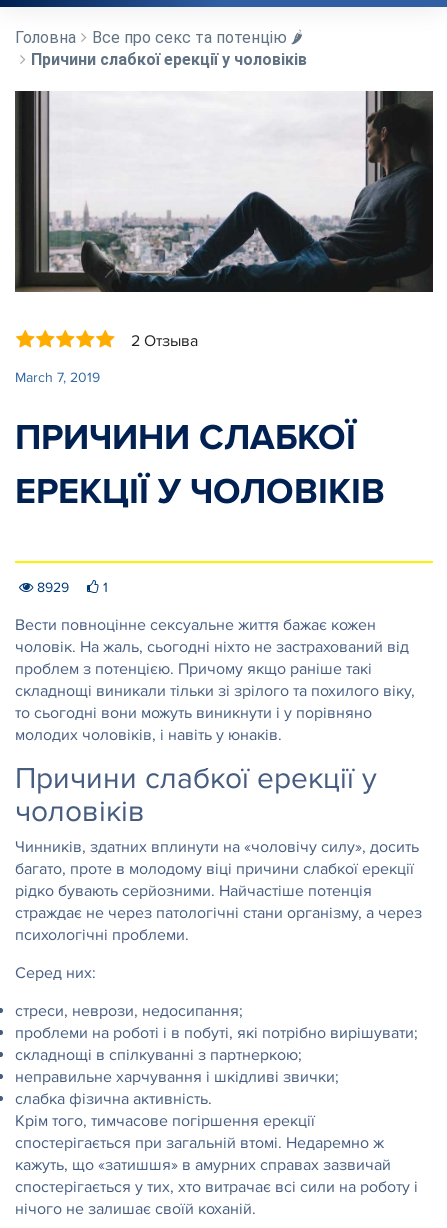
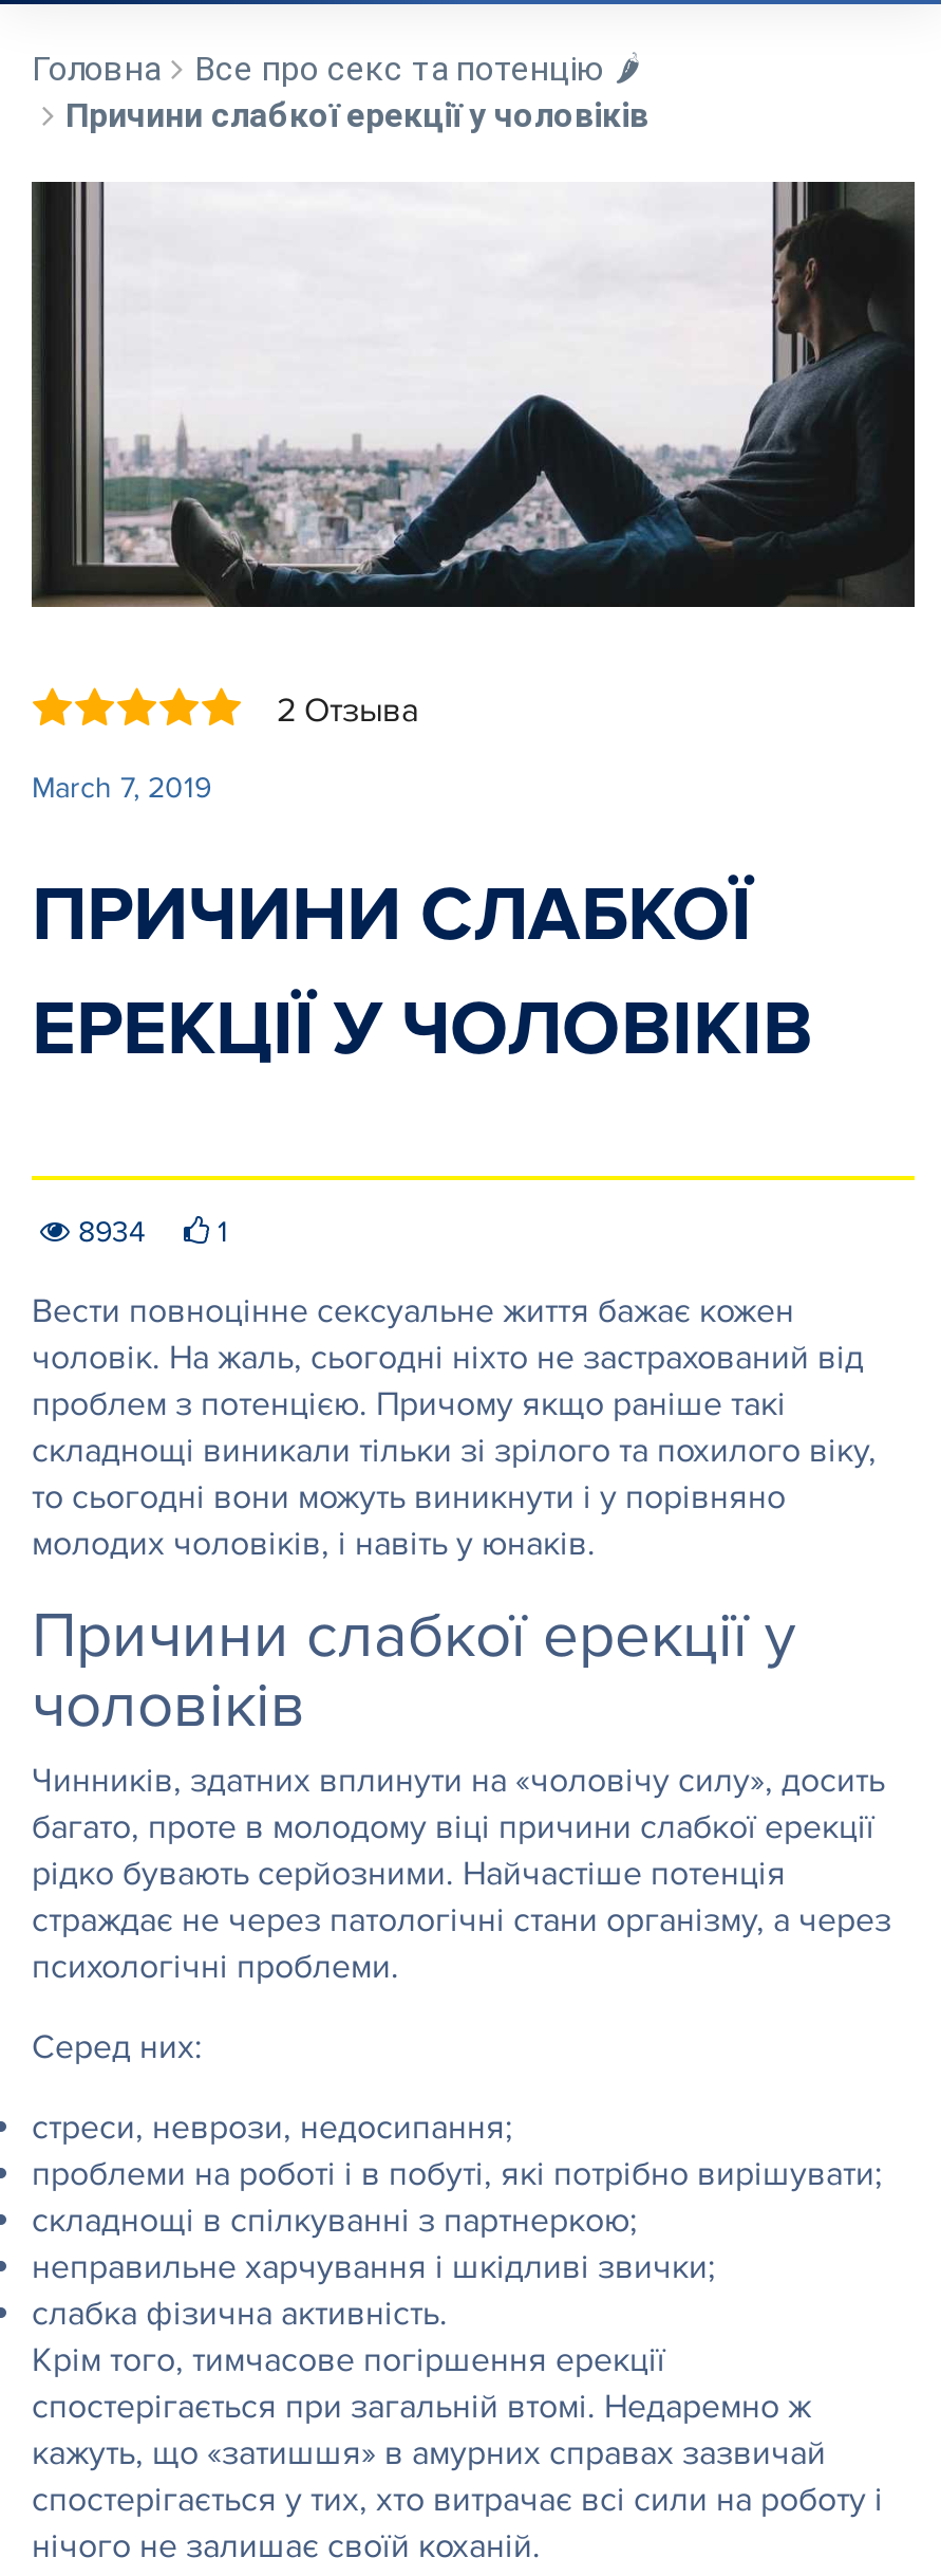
[37,579,108,596] 8929 1 -> [78,1213,228,1249] 8934 1

